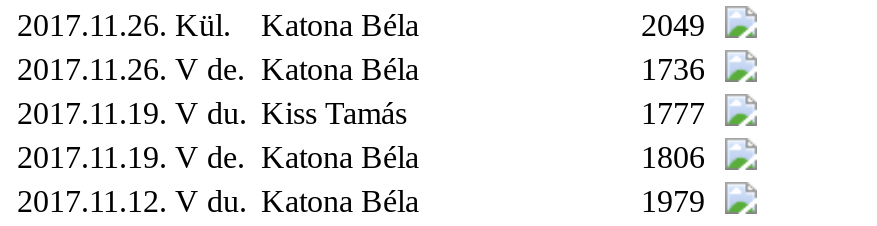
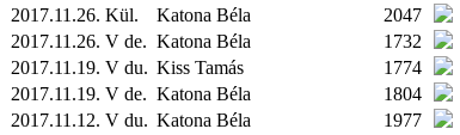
[641,8,705,42] 2049 -> [384,5,422,25] 2047
[641,52,705,86] 1736 -> [384,31,422,51] 1732
[641,96,705,130] 1777 -> [384,57,422,78] 1774
[641,140,705,174] 1806 -> [384,84,422,104] 1804
[641,184,705,218] 1979 -> [384,110,422,130] 1977

